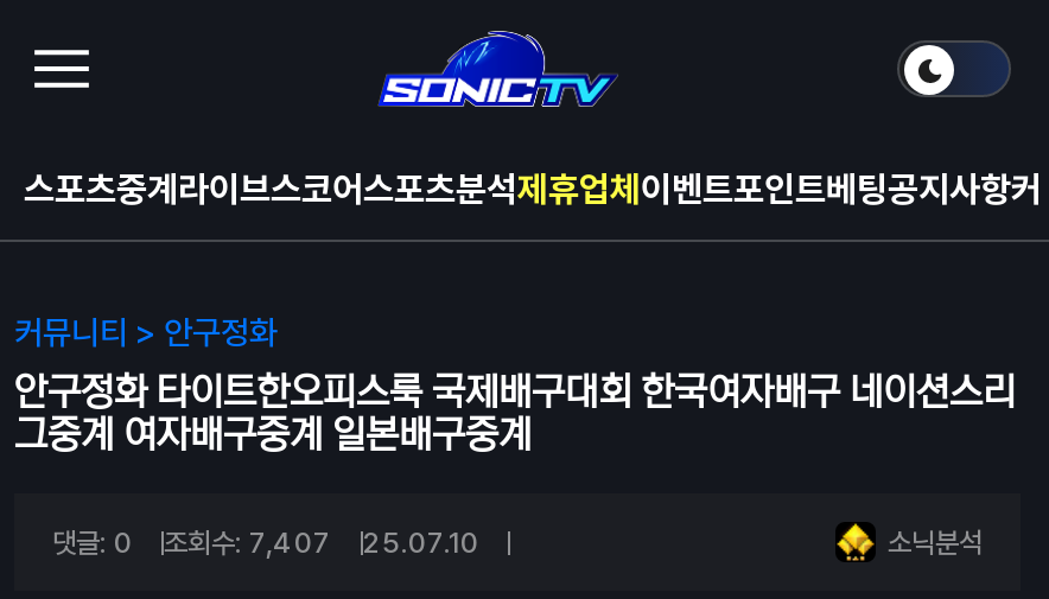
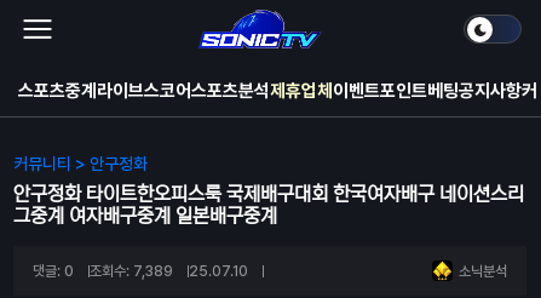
[52,525,479,559] 댓글: 0 조회수: 7,407 25.07.10 -> [33,262,248,279] 댓글: 0 조회수: 7,389 25.07.10

